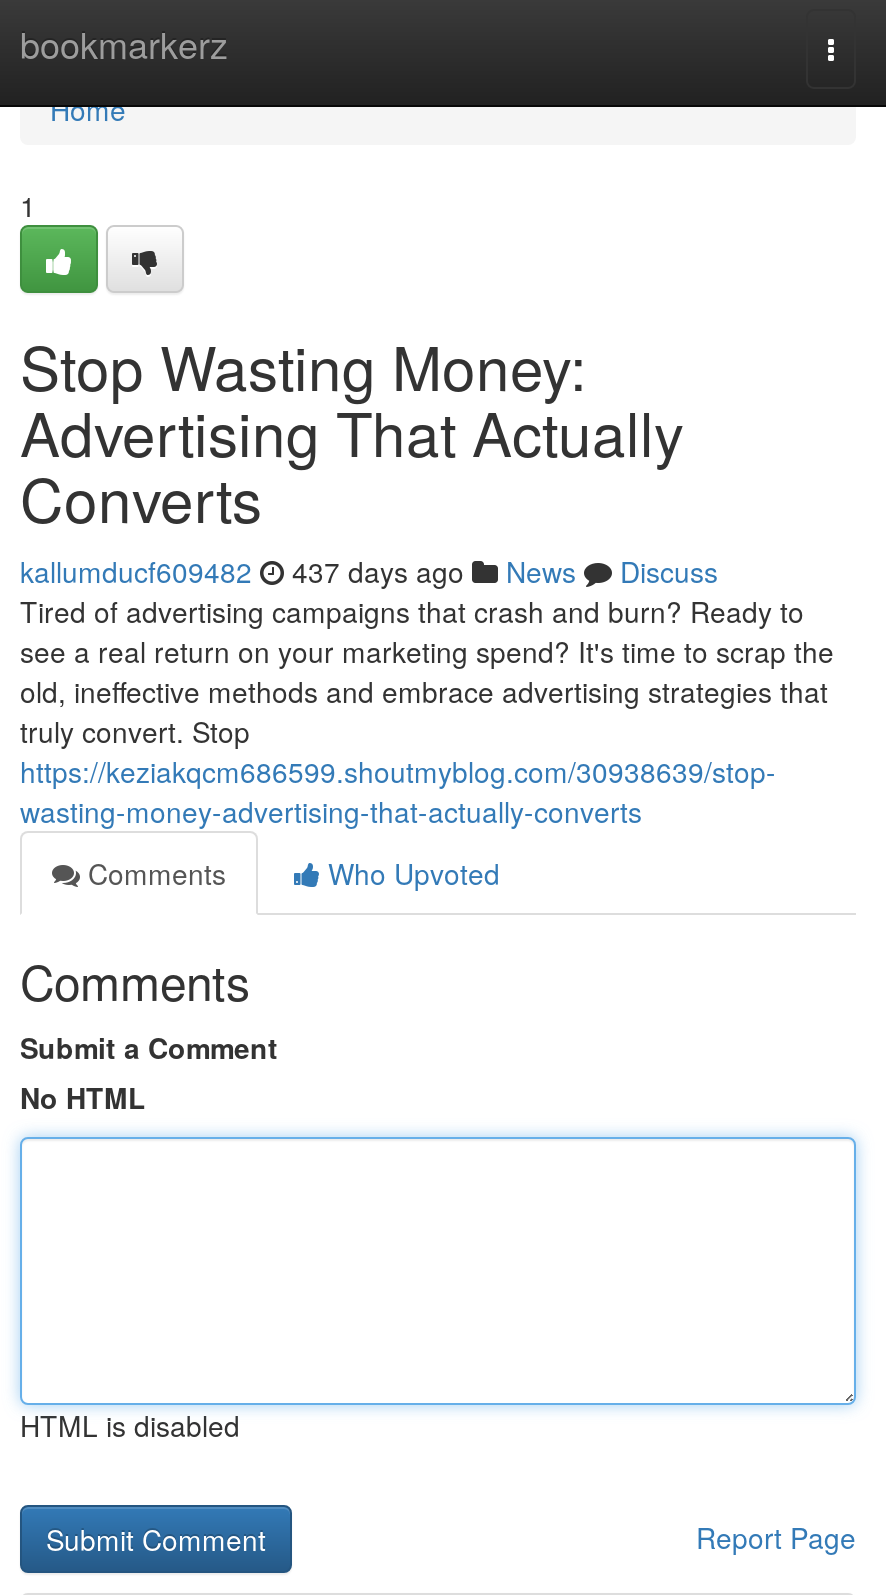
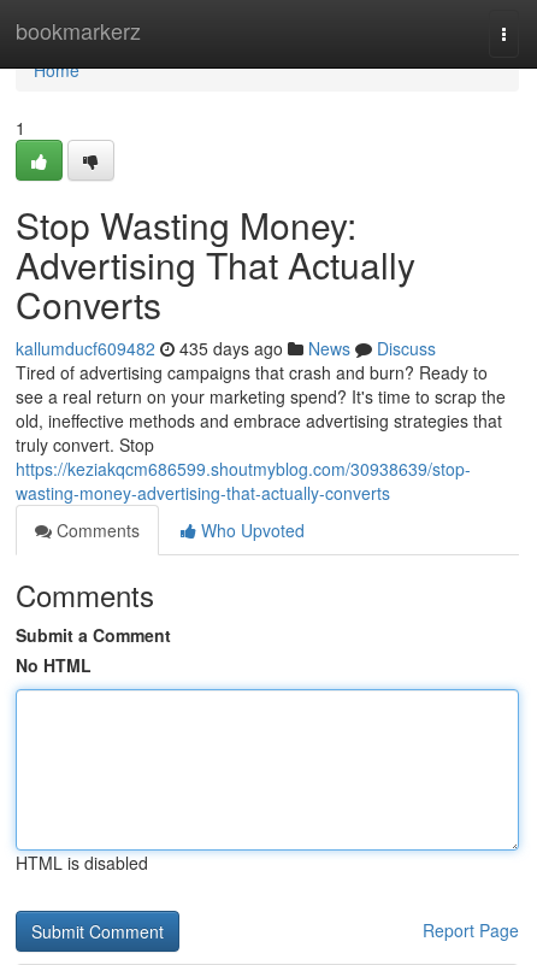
[20,551,718,591] kallumducf609482 437 days ago News Discuss -> [16,336,436,360] kallumducf609482 435 days ago News Discuss

